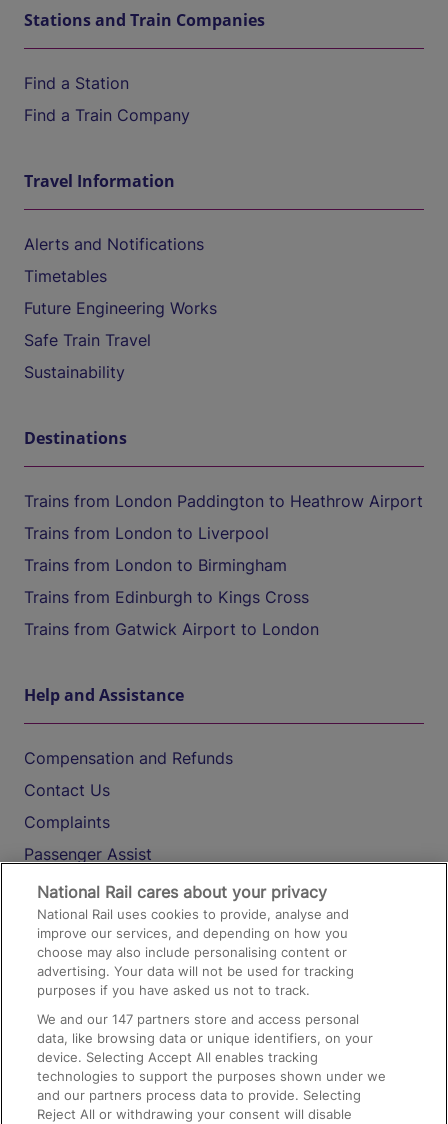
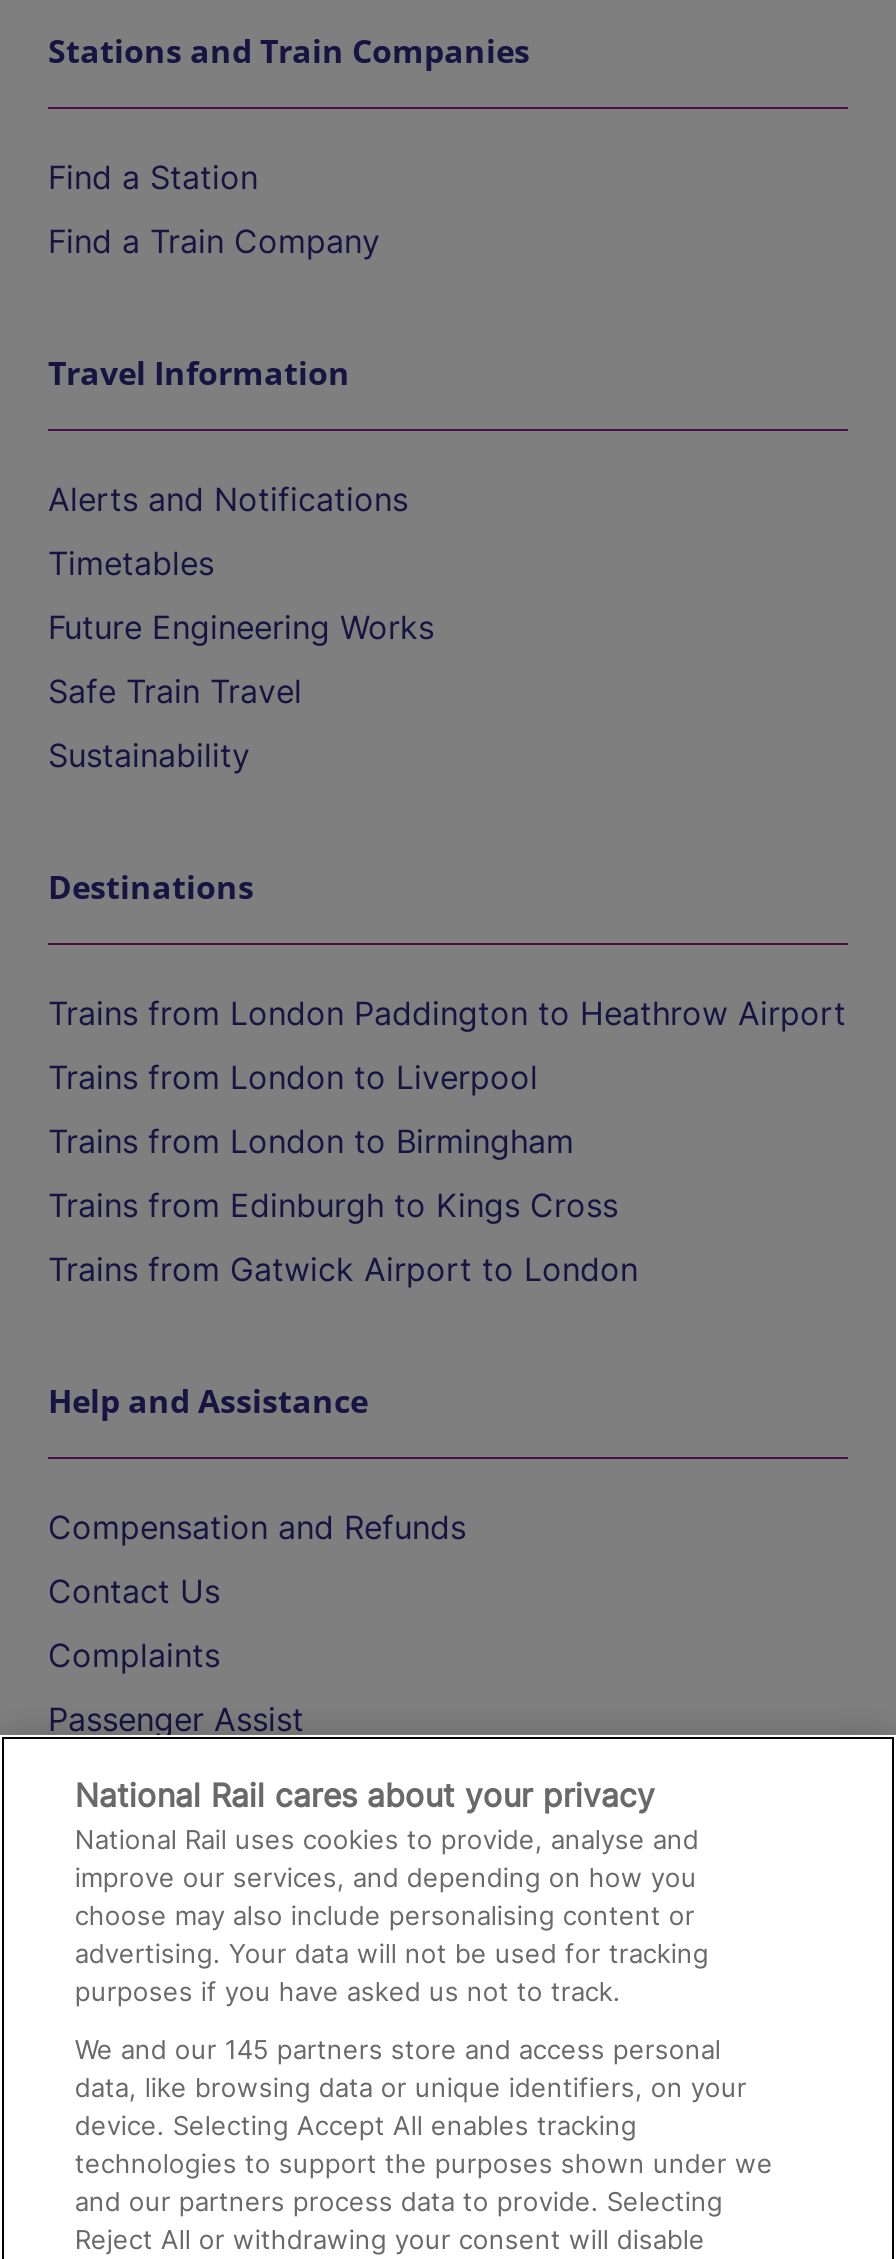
[37,1011,359,1027] We and our 147 partners store and access personal -> [75,2033,721,2065] We and our 145 partners store and access personal

